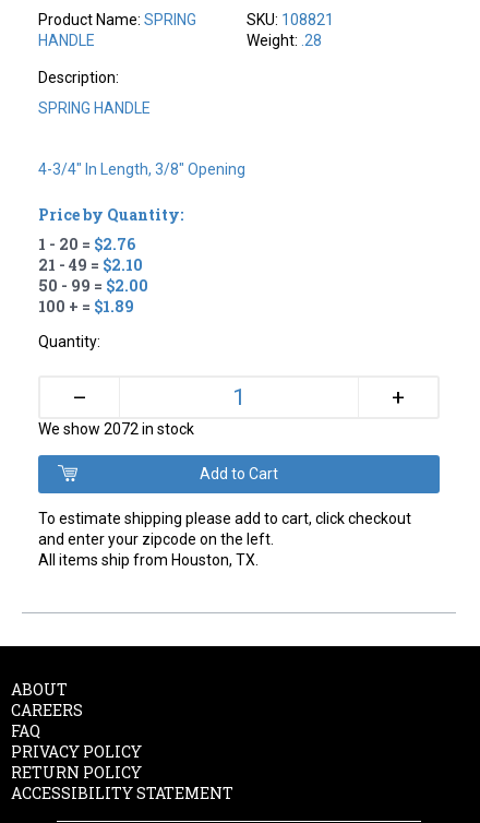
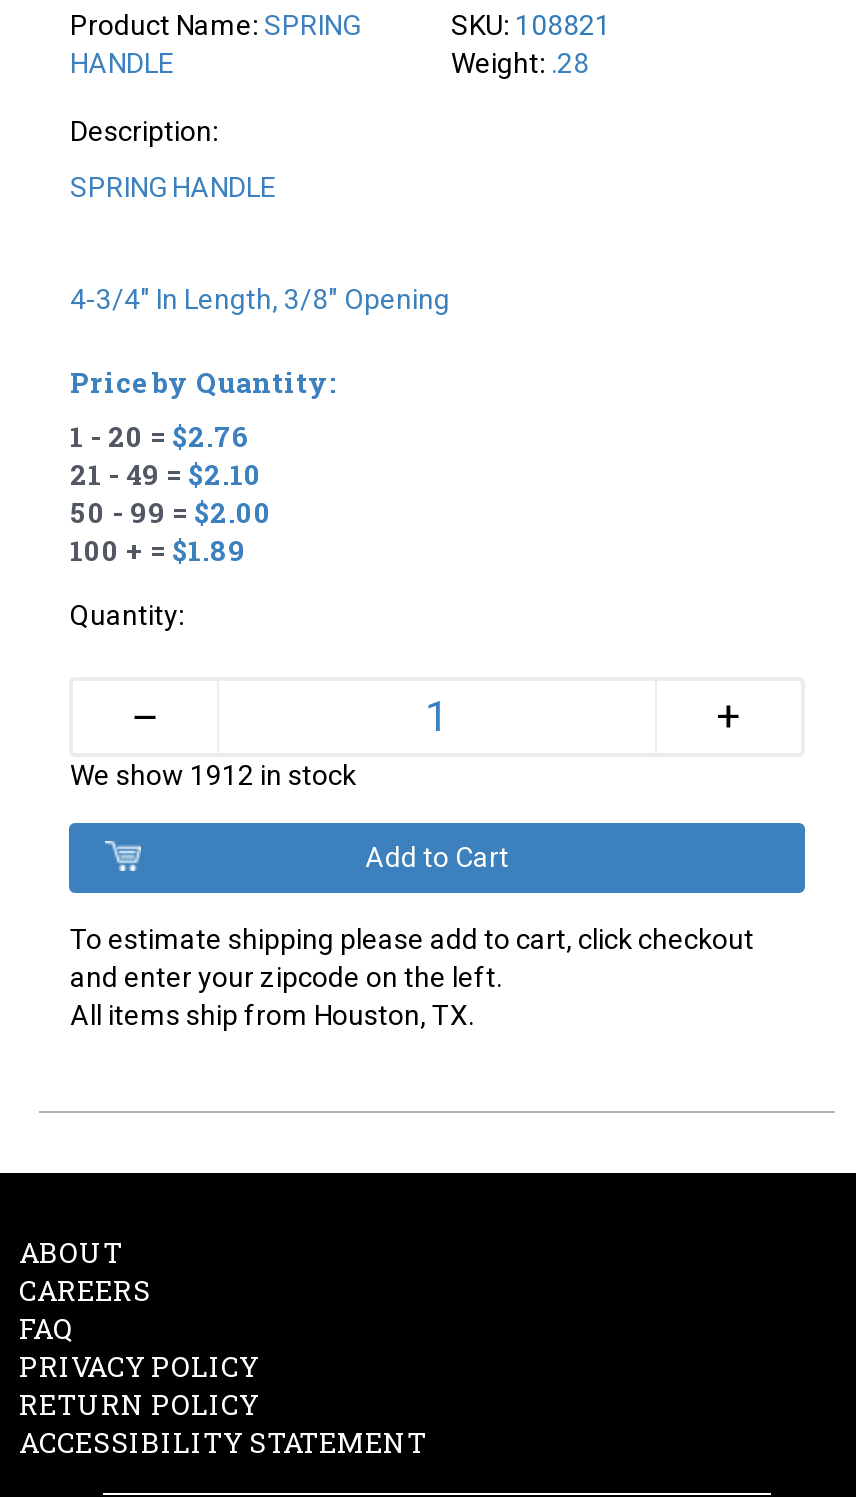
[39,421,195,438] We show 2072 in stock -> [70,760,356,792] We show 1912 in stock

